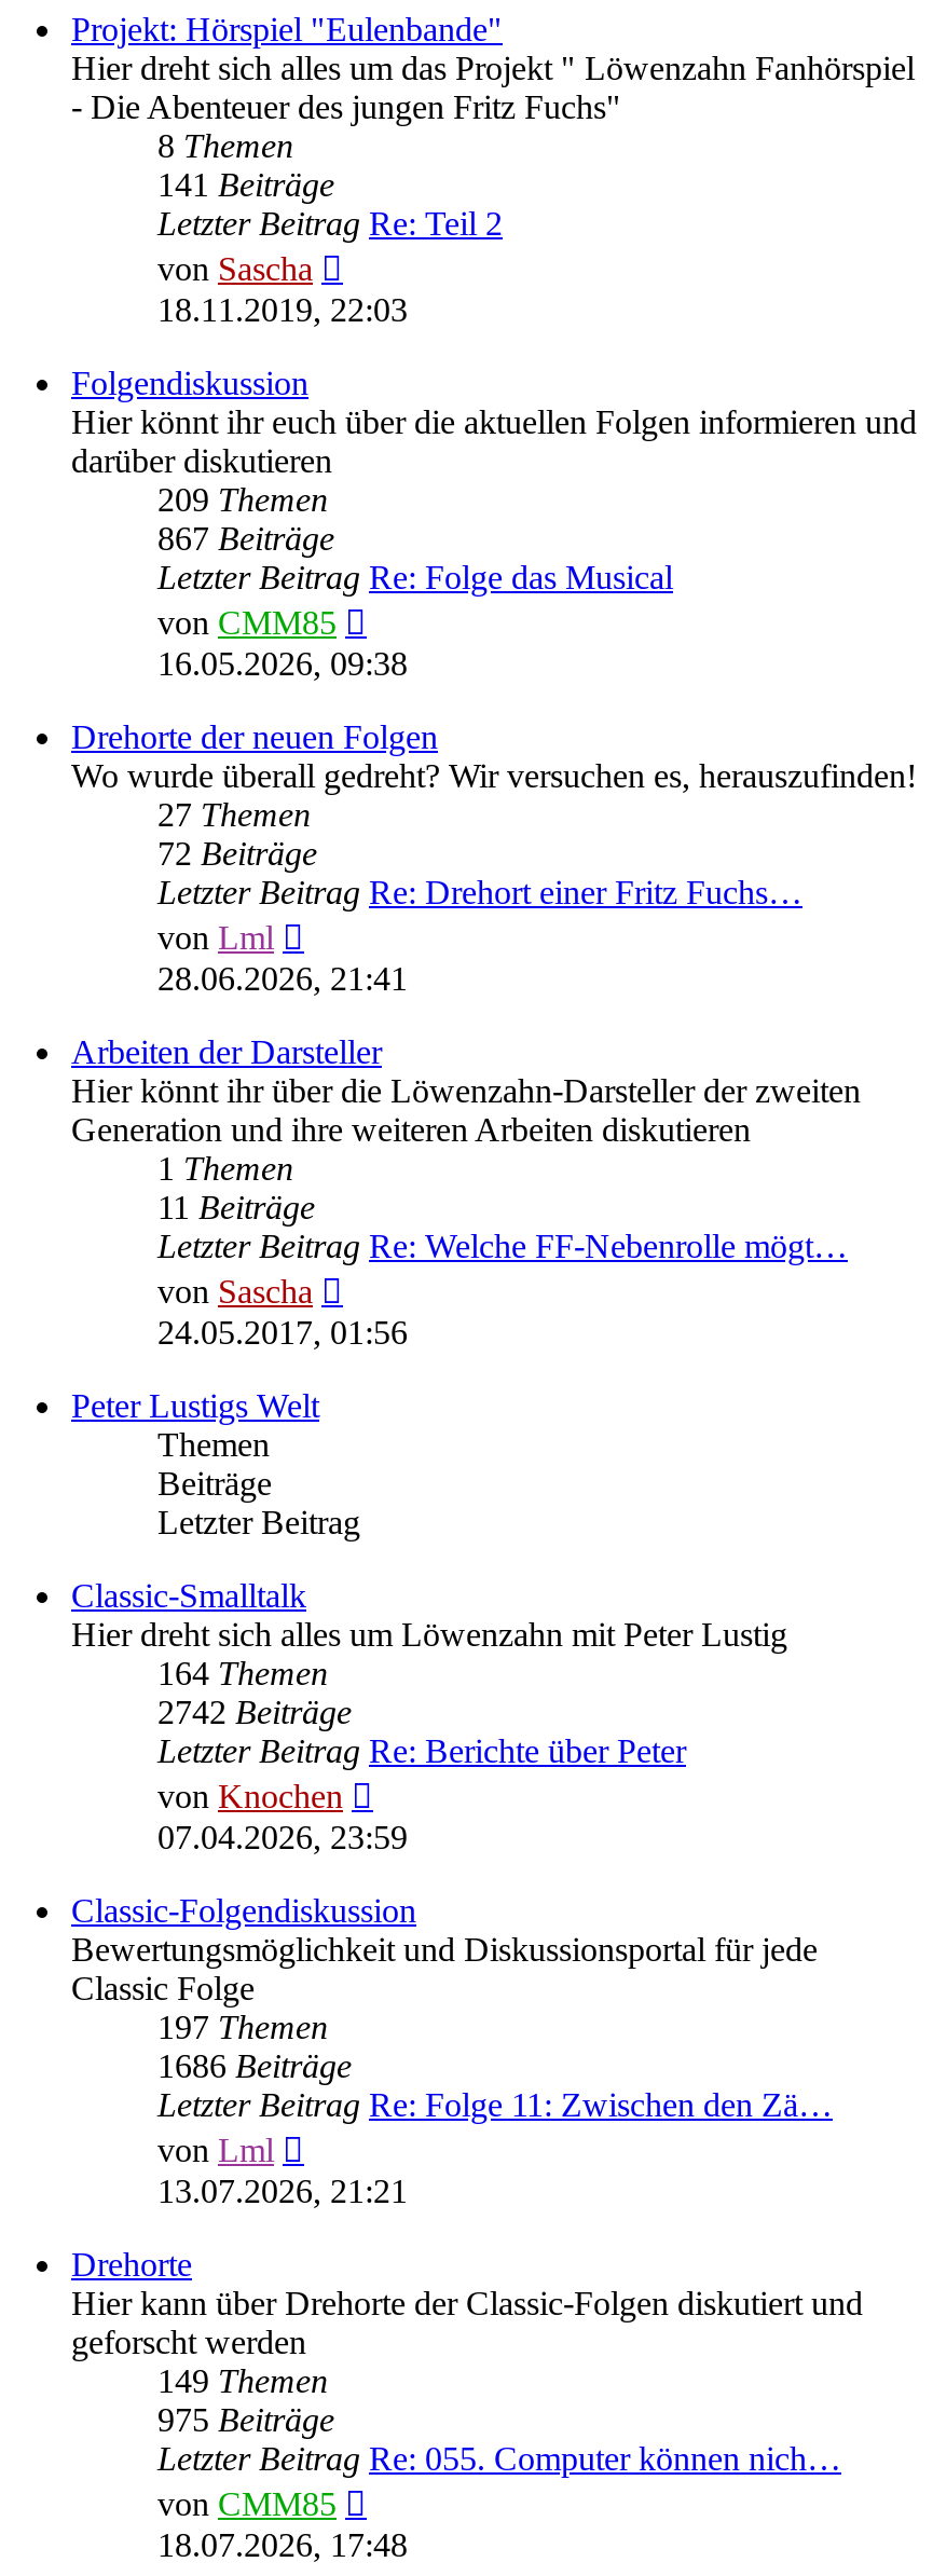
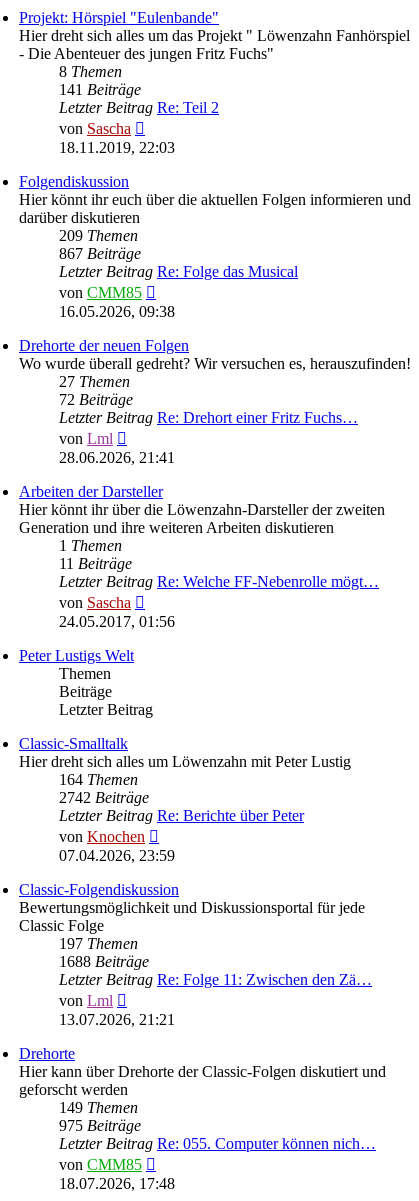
[157,2049,352,2085] 1686 Beiträge -> [59,953,149,970] 1688 Beiträge

